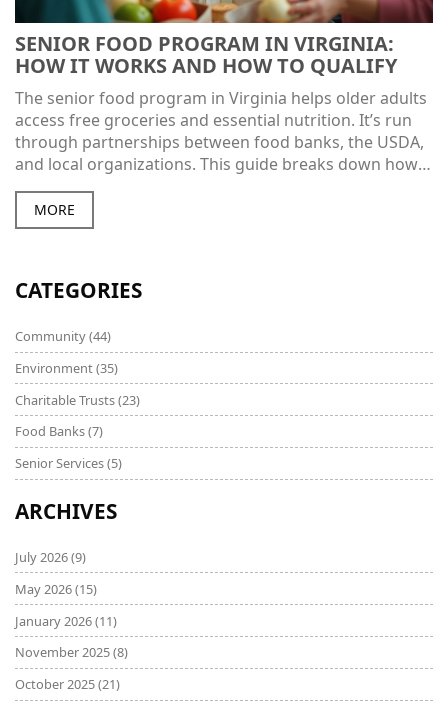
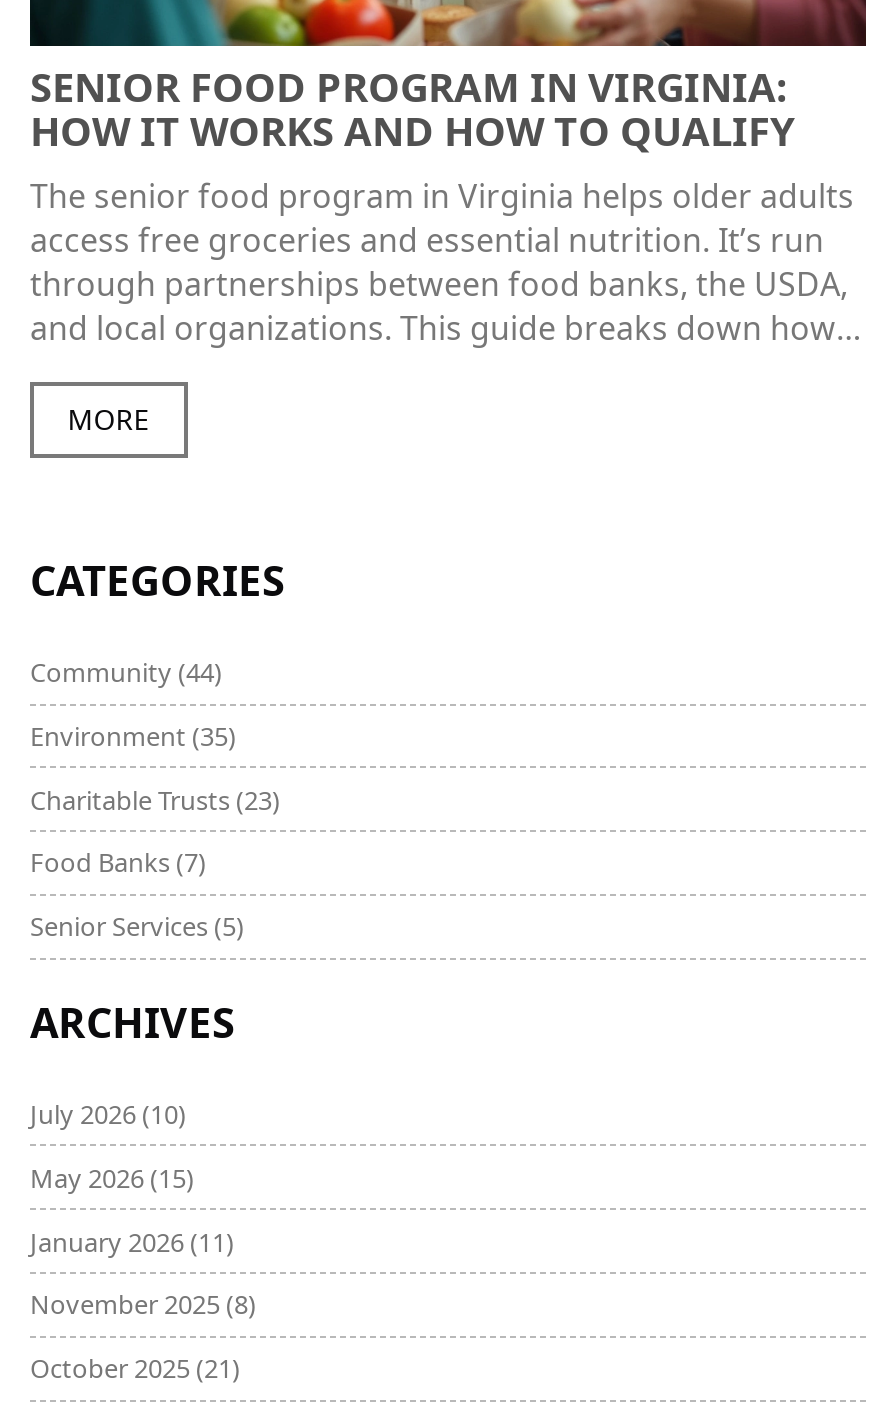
[15,548,86,566] July 2026 (9) -> [30,1096,186,1132] July 2026 (10)

